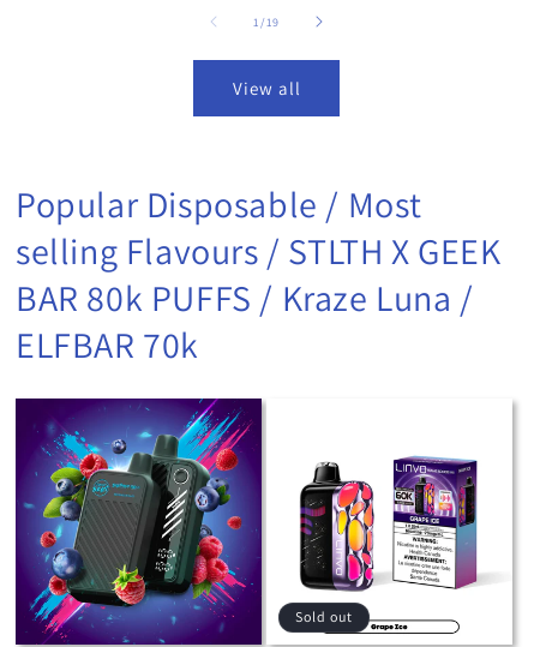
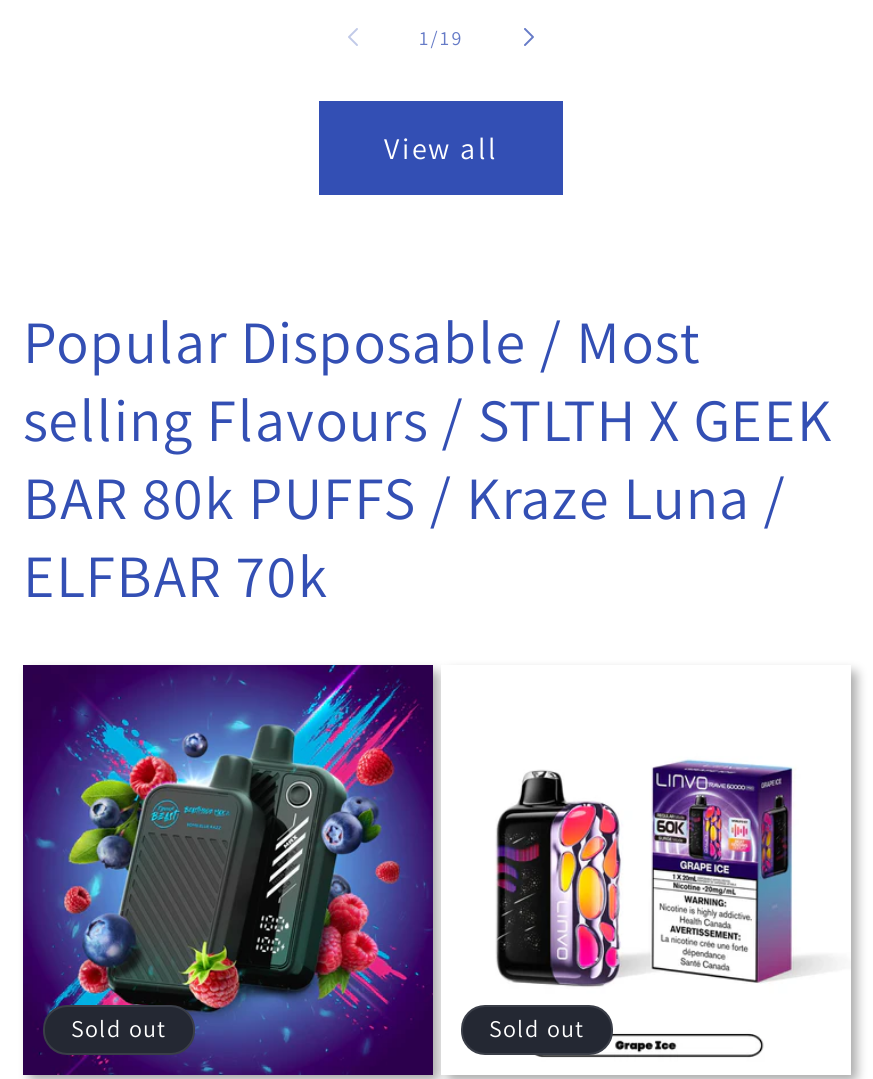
none -> [71,1013,167,1043] Sold out

